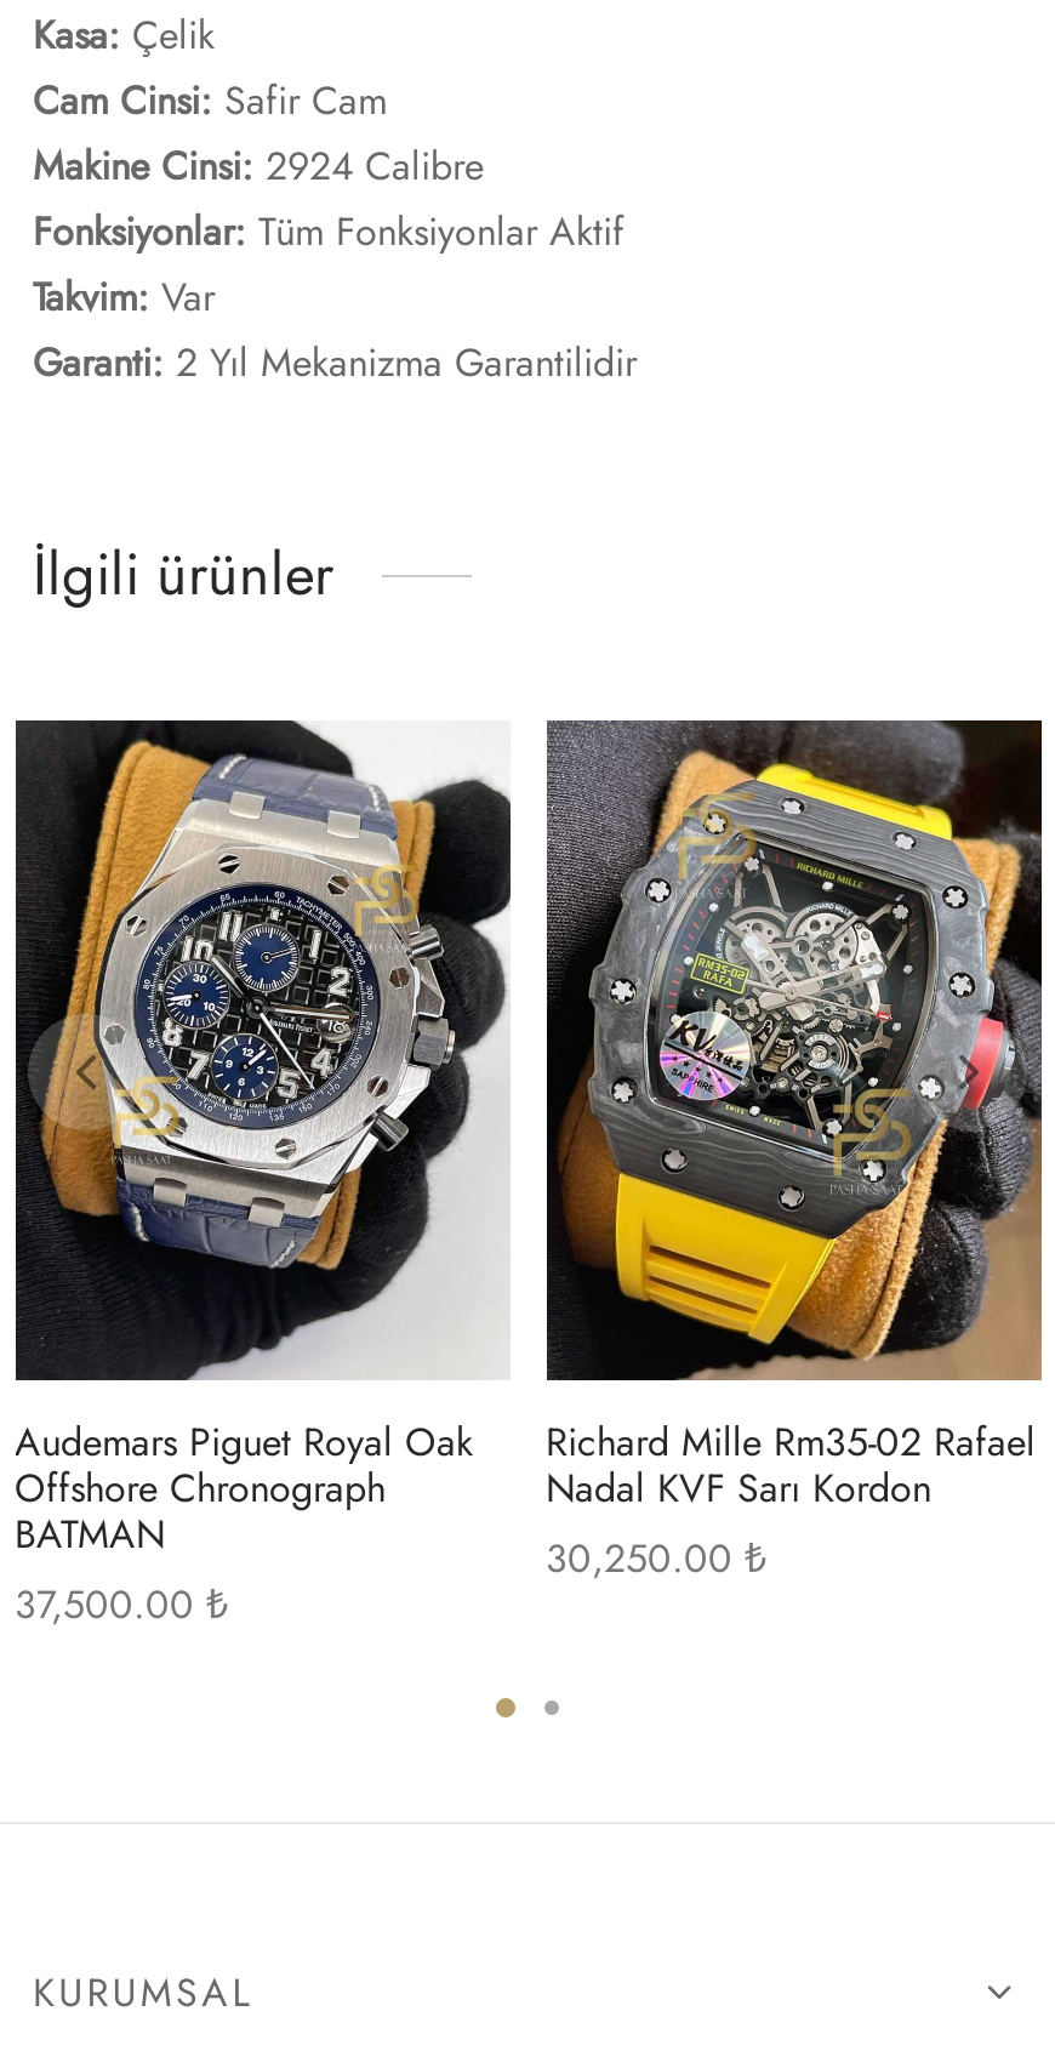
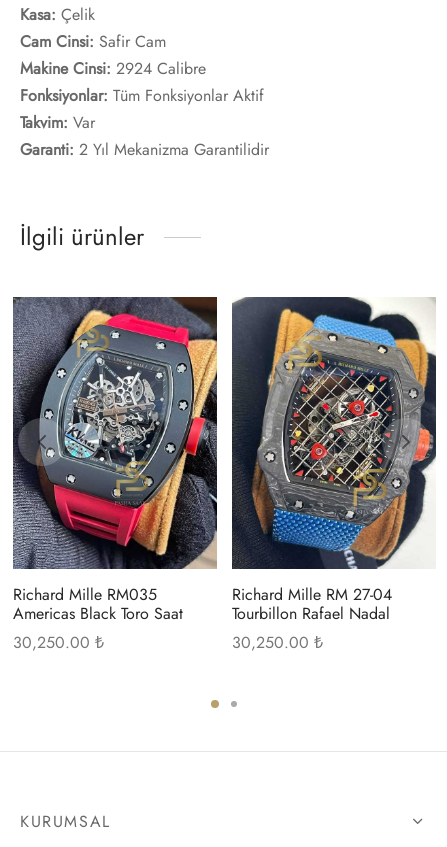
[13,720,513,1632] [image] | Audemars Piguet Royal Oak | Offshore Chronograph | BATMAN | 37,500.00 ₺ -> [12,296,218,654] [image] | Richard Mille RM035 | Americas Black Toro Saat | 30,250.00 ₺
[544,718,1044,1516] [image] | Richard Mille Rm35-02 Rafael | Nadal KVF Sarı Kordon -> [231,297,436,625] [image] | Richard Mille RM 27-04 | Tourbillon Rafael Nadal

